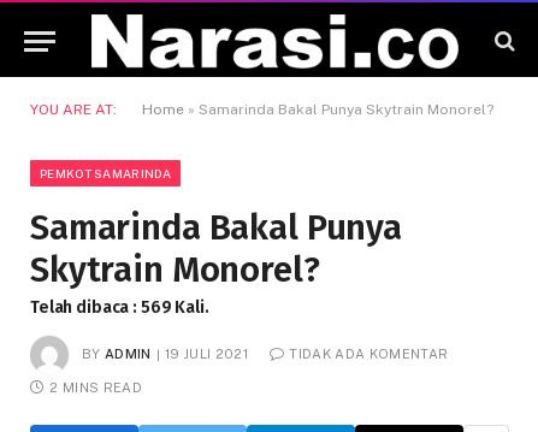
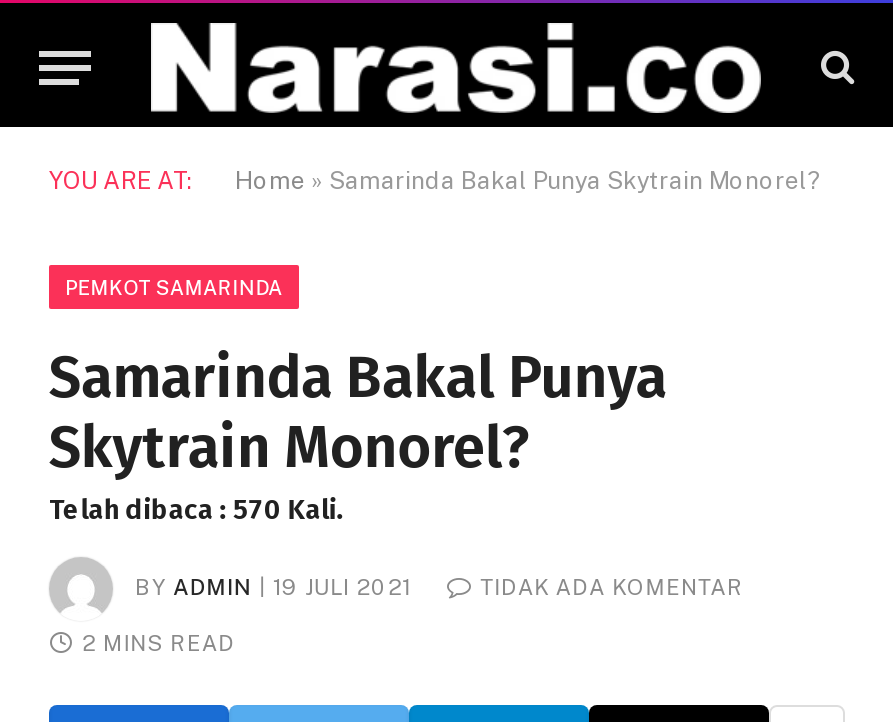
[30,297,209,318] Telah dibaca : 569 Kali. -> [49,493,344,527] Telah dibaca : 570 Kali.

